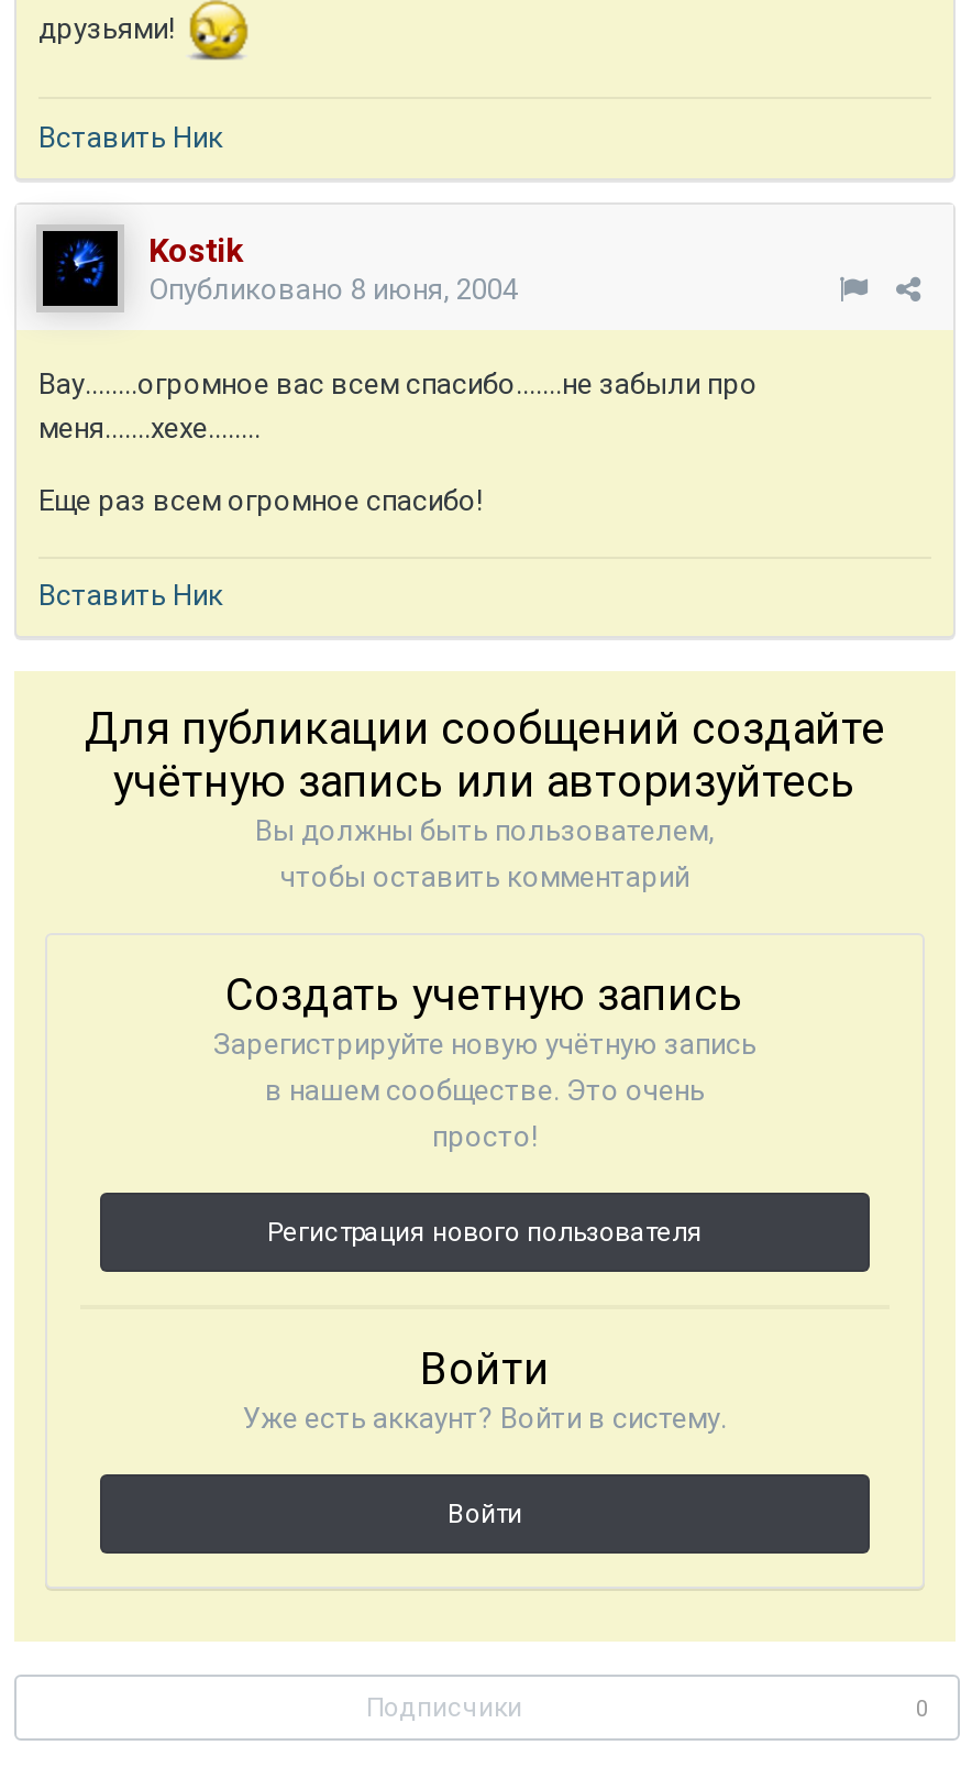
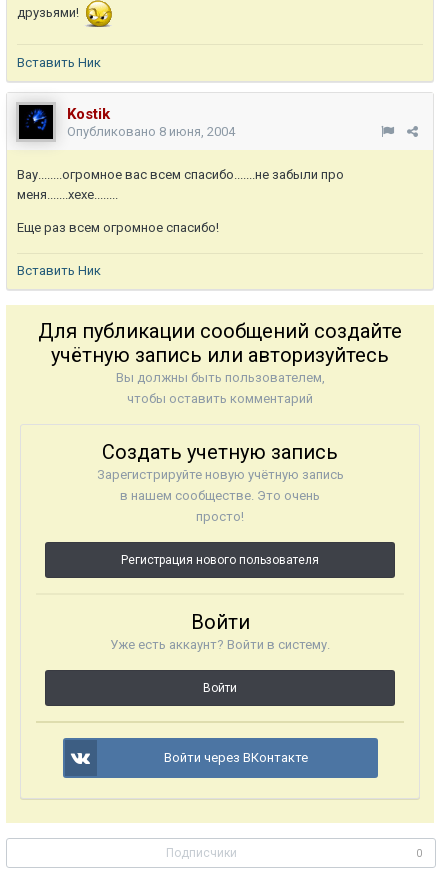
none -> [164,750,308,765] Войти через ВКонтакте

